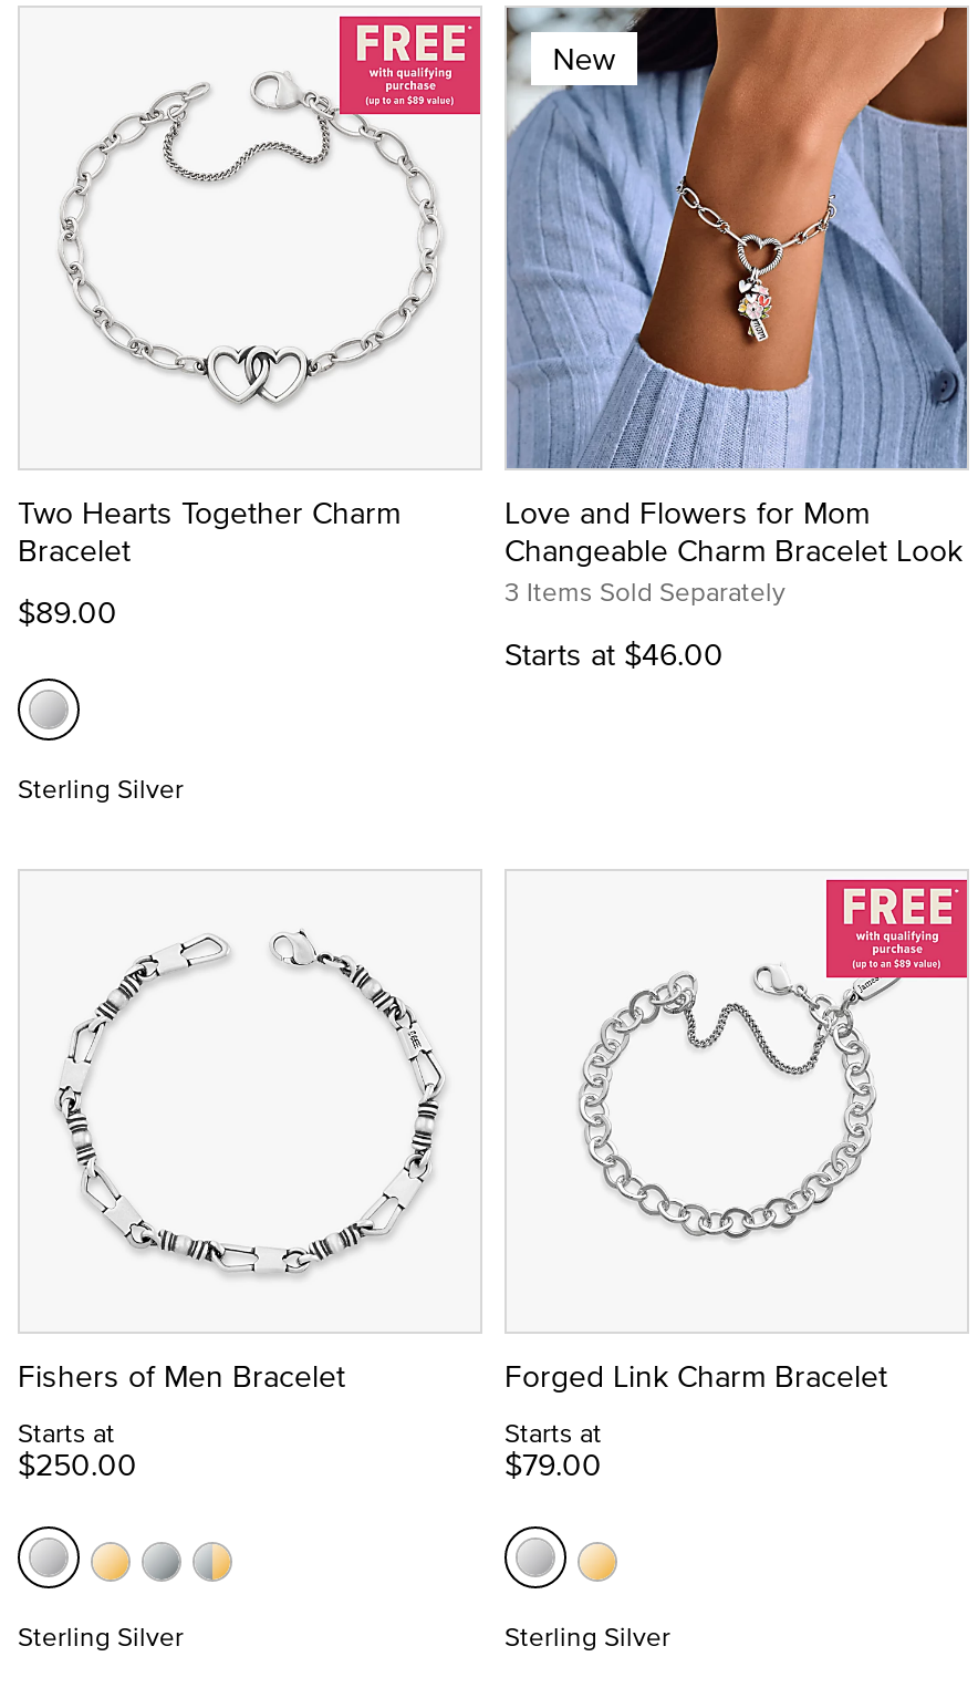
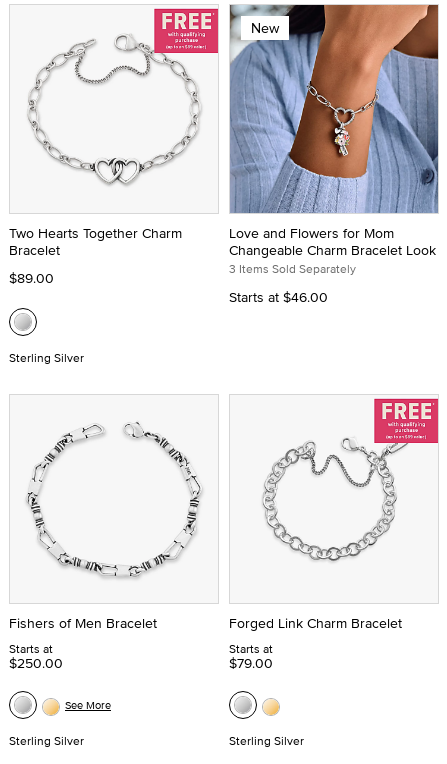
none -> [65,697,111,713] See More

